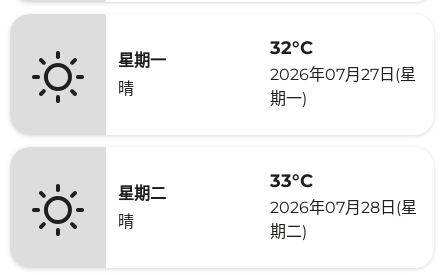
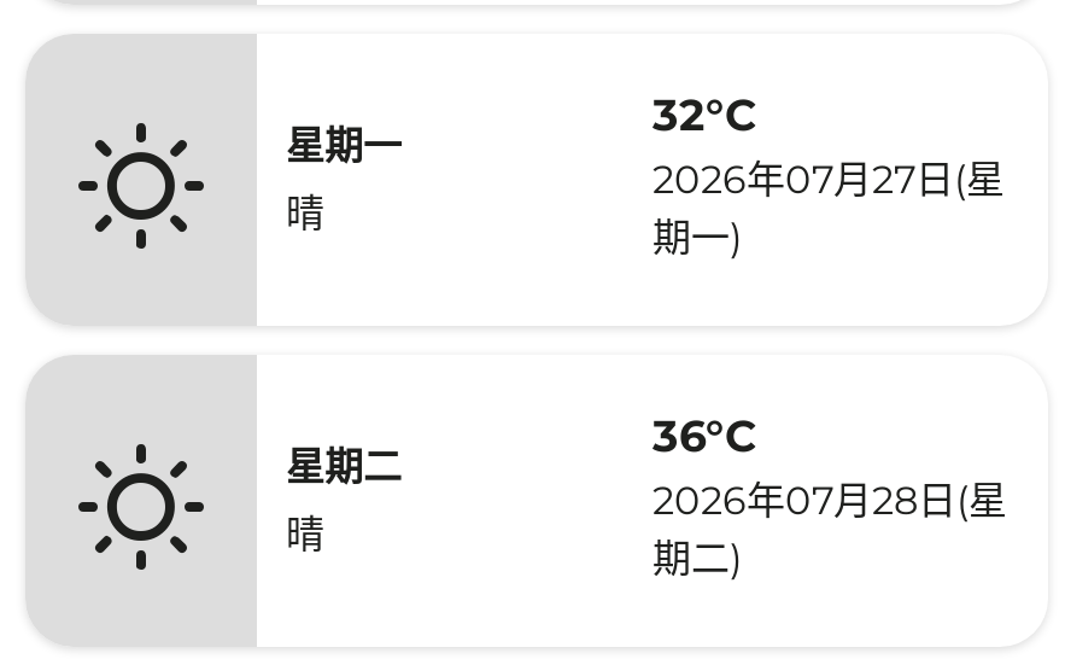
[270,170,313,192] 33°C -> [653,410,756,463] 36°C

